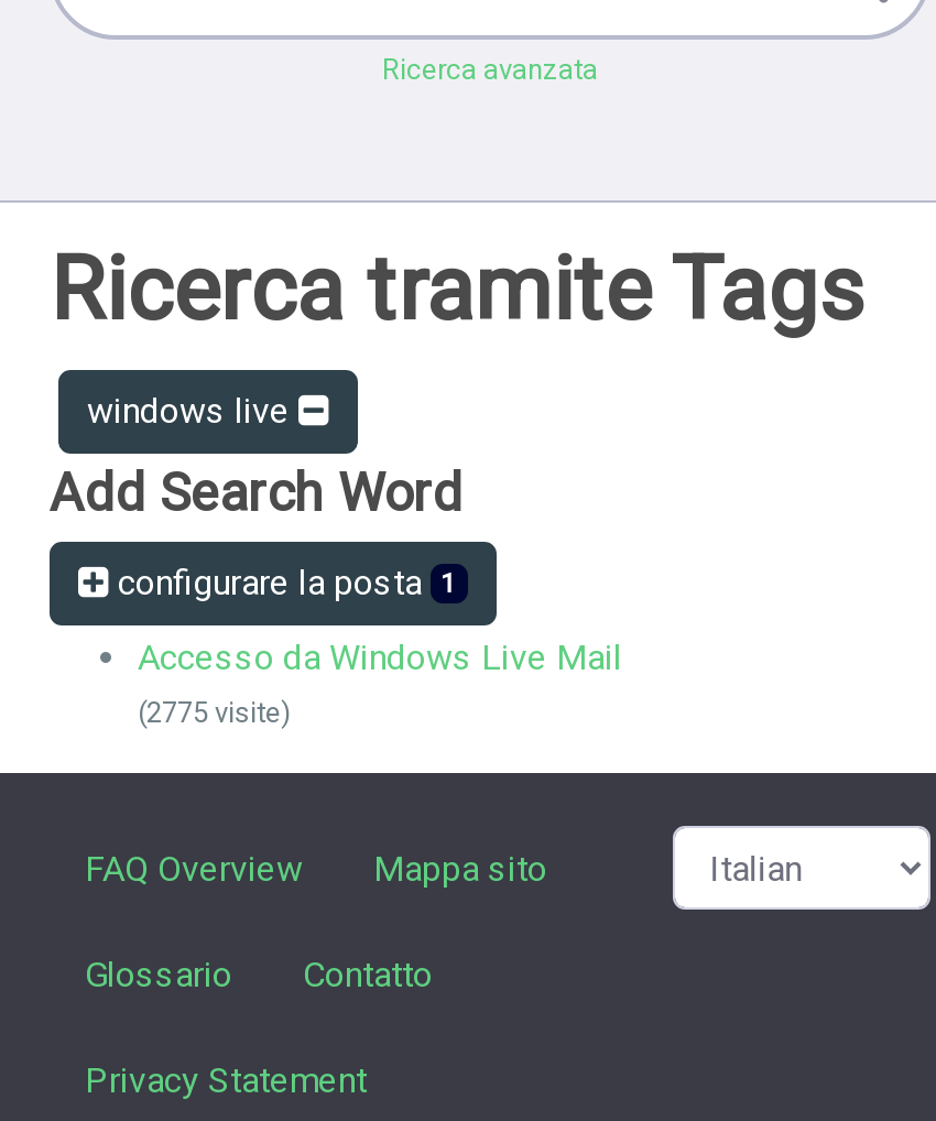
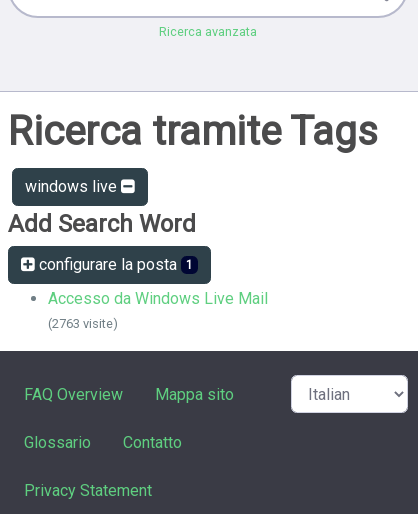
[138,696,292,729] (2775 visite) -> [48,316,118,331] (2763 visite)

